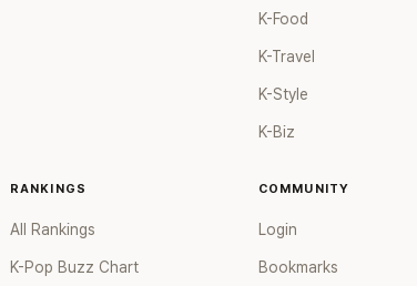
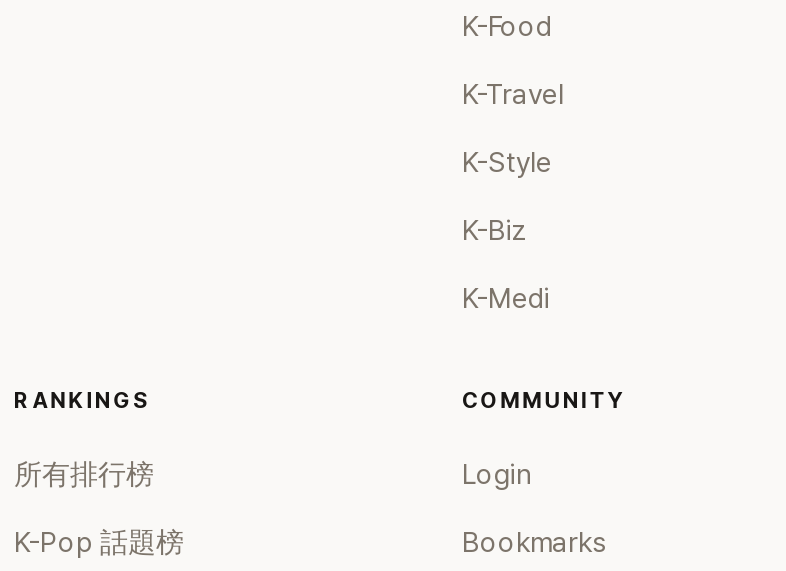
none -> [462,282,550,314] K-Medi
[10,221,95,238] All Rankings -> [14,458,154,490] 所有排行榜
[10,258,139,276] K-Pop Buzz Chart -> [14,526,184,558] K-Pop 話題榜

